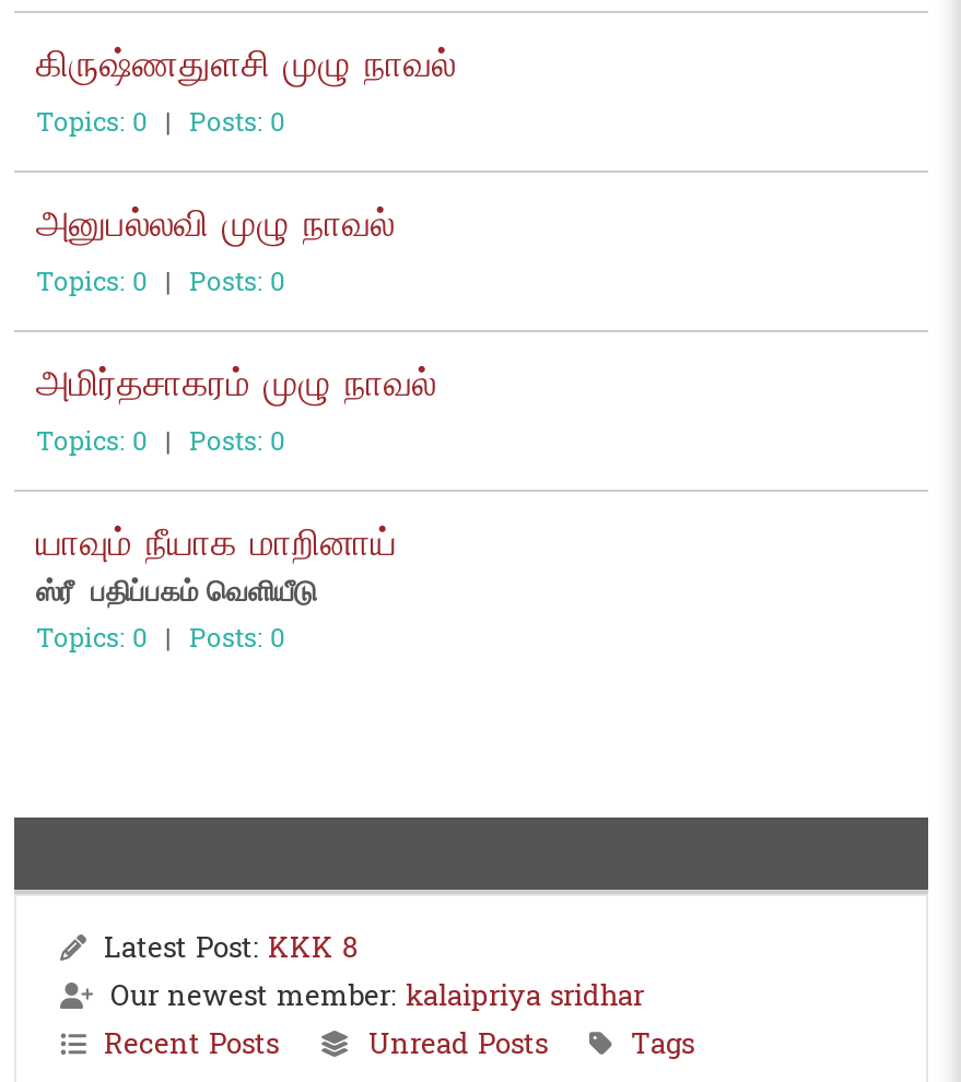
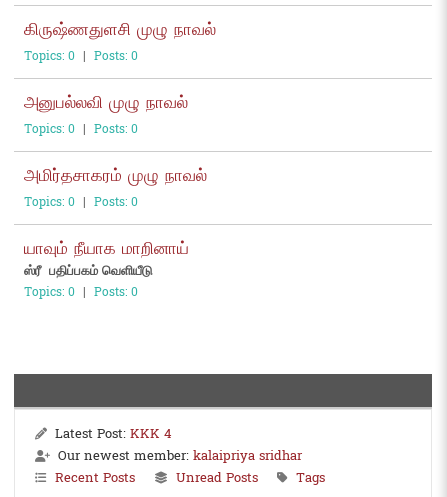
[95,922,358,974] Latest Post: KKK 8 -> [51,422,172,446] Latest Post: KKK 4

